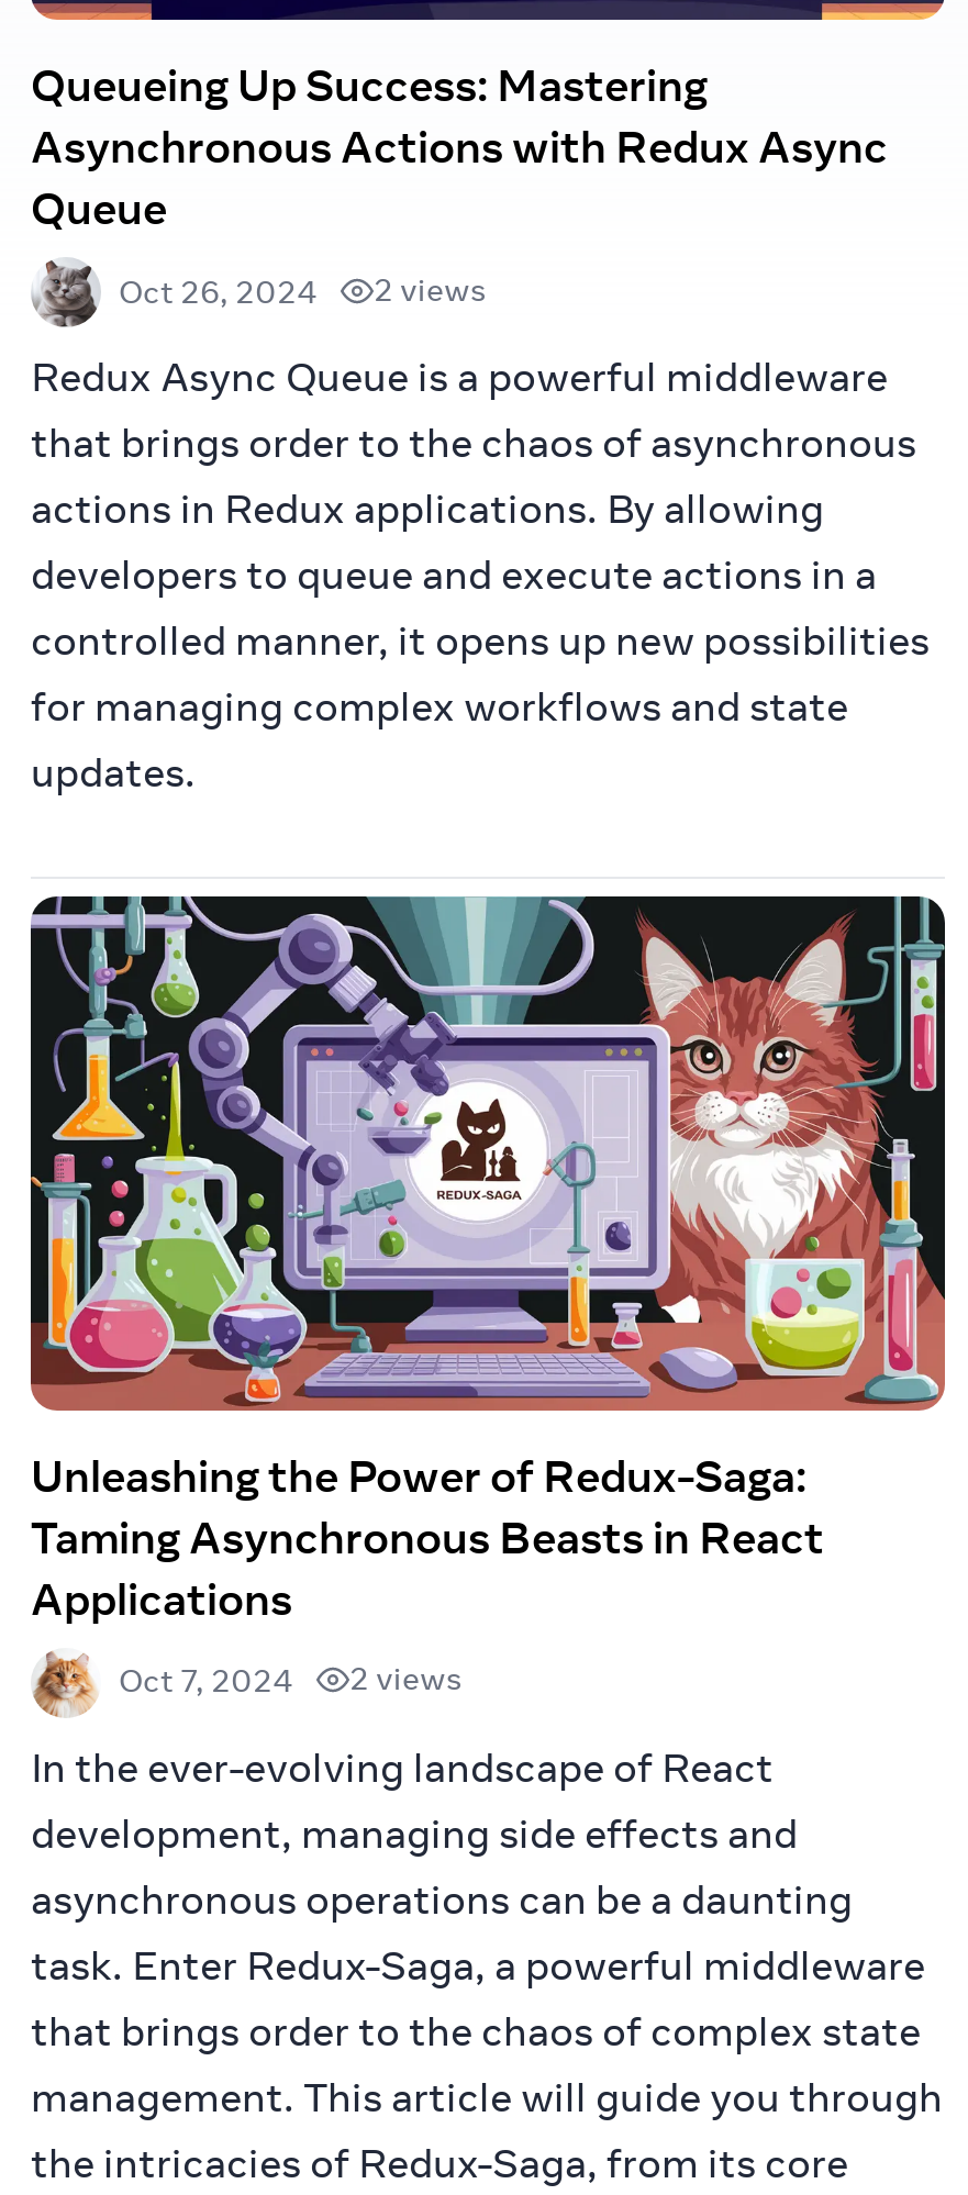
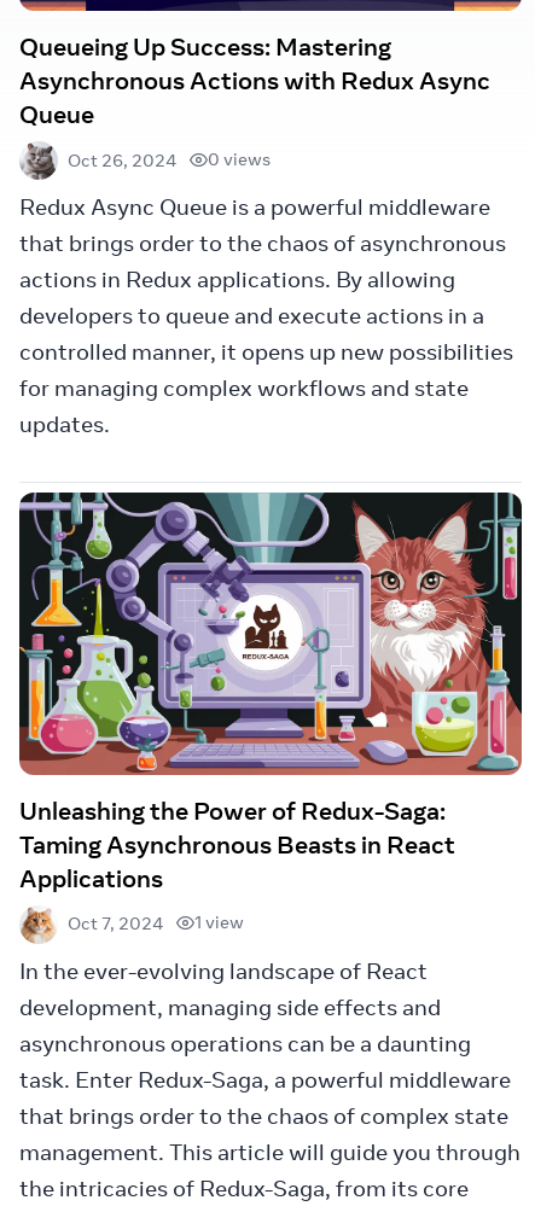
[119,270,486,311] Oct 26, 2024 2 views -> [68,148,271,171] Oct 26, 2024 0 views
[119,1660,461,1700] Oct 7, 2024 2 views -> [68,912,244,934] Oct 7, 2024 1 view

